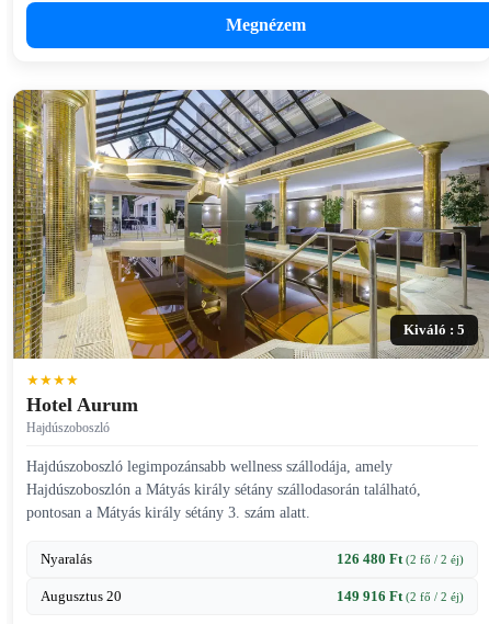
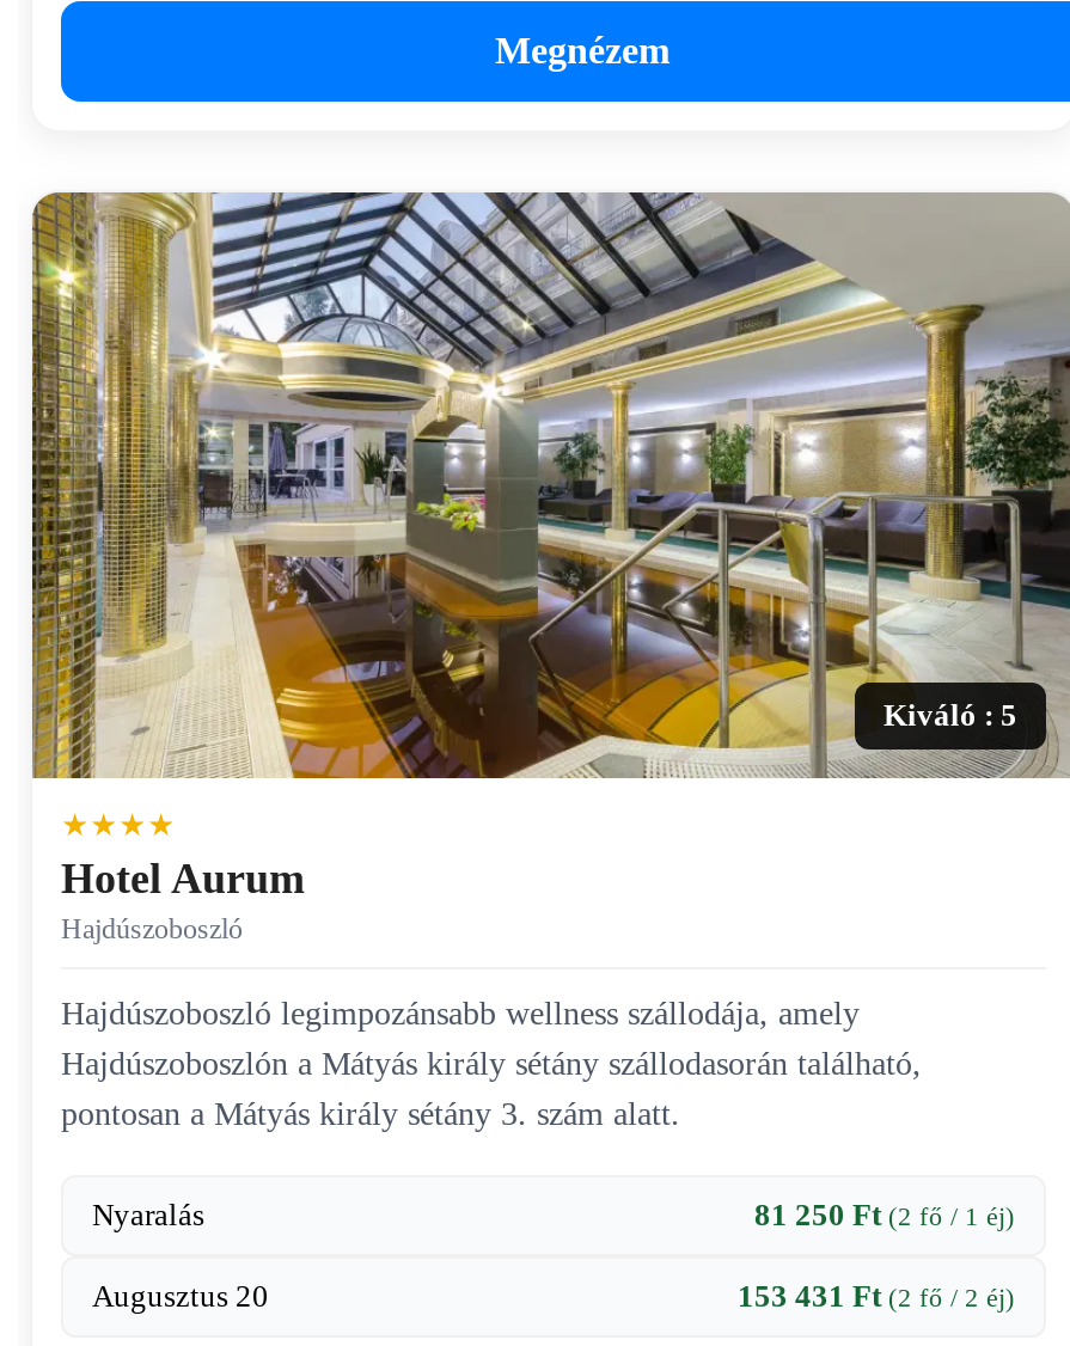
[337,551,464,567] 126 480 Ft (2 fő / 2 éj) -> [754,1197,1015,1233] 81 250 Ft (2 fő / 1 éj)
[337,588,464,604] 149 916 Ft (2 fő / 2 éj) -> [738,1278,1015,1314] 153 431 Ft (2 fő / 2 éj)

